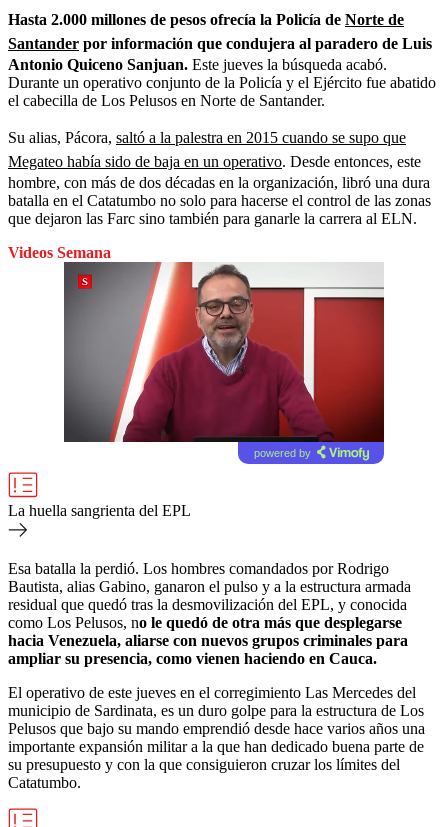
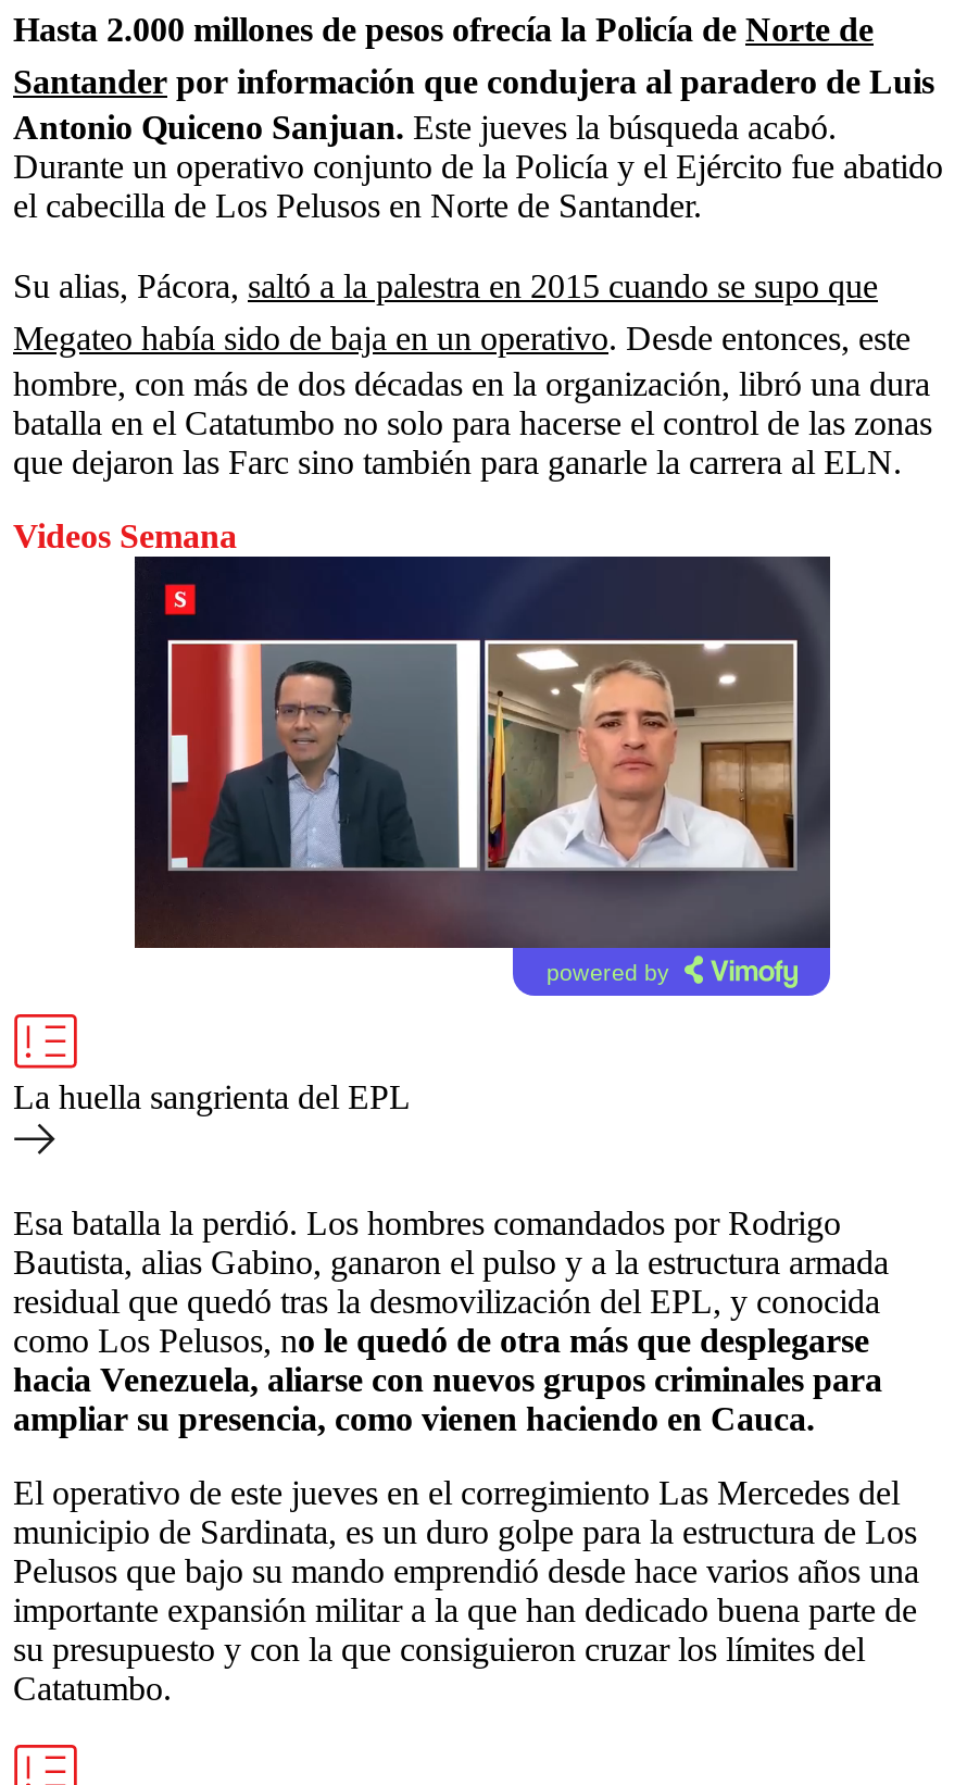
[64,261,384,443] [image] -> [137,554,832,950] [image]

